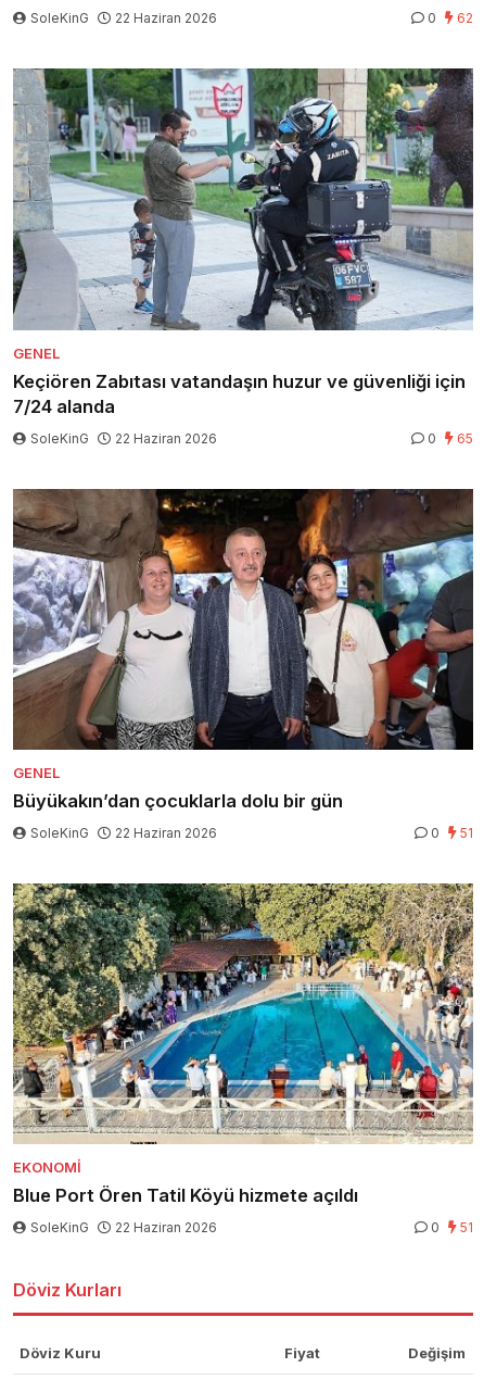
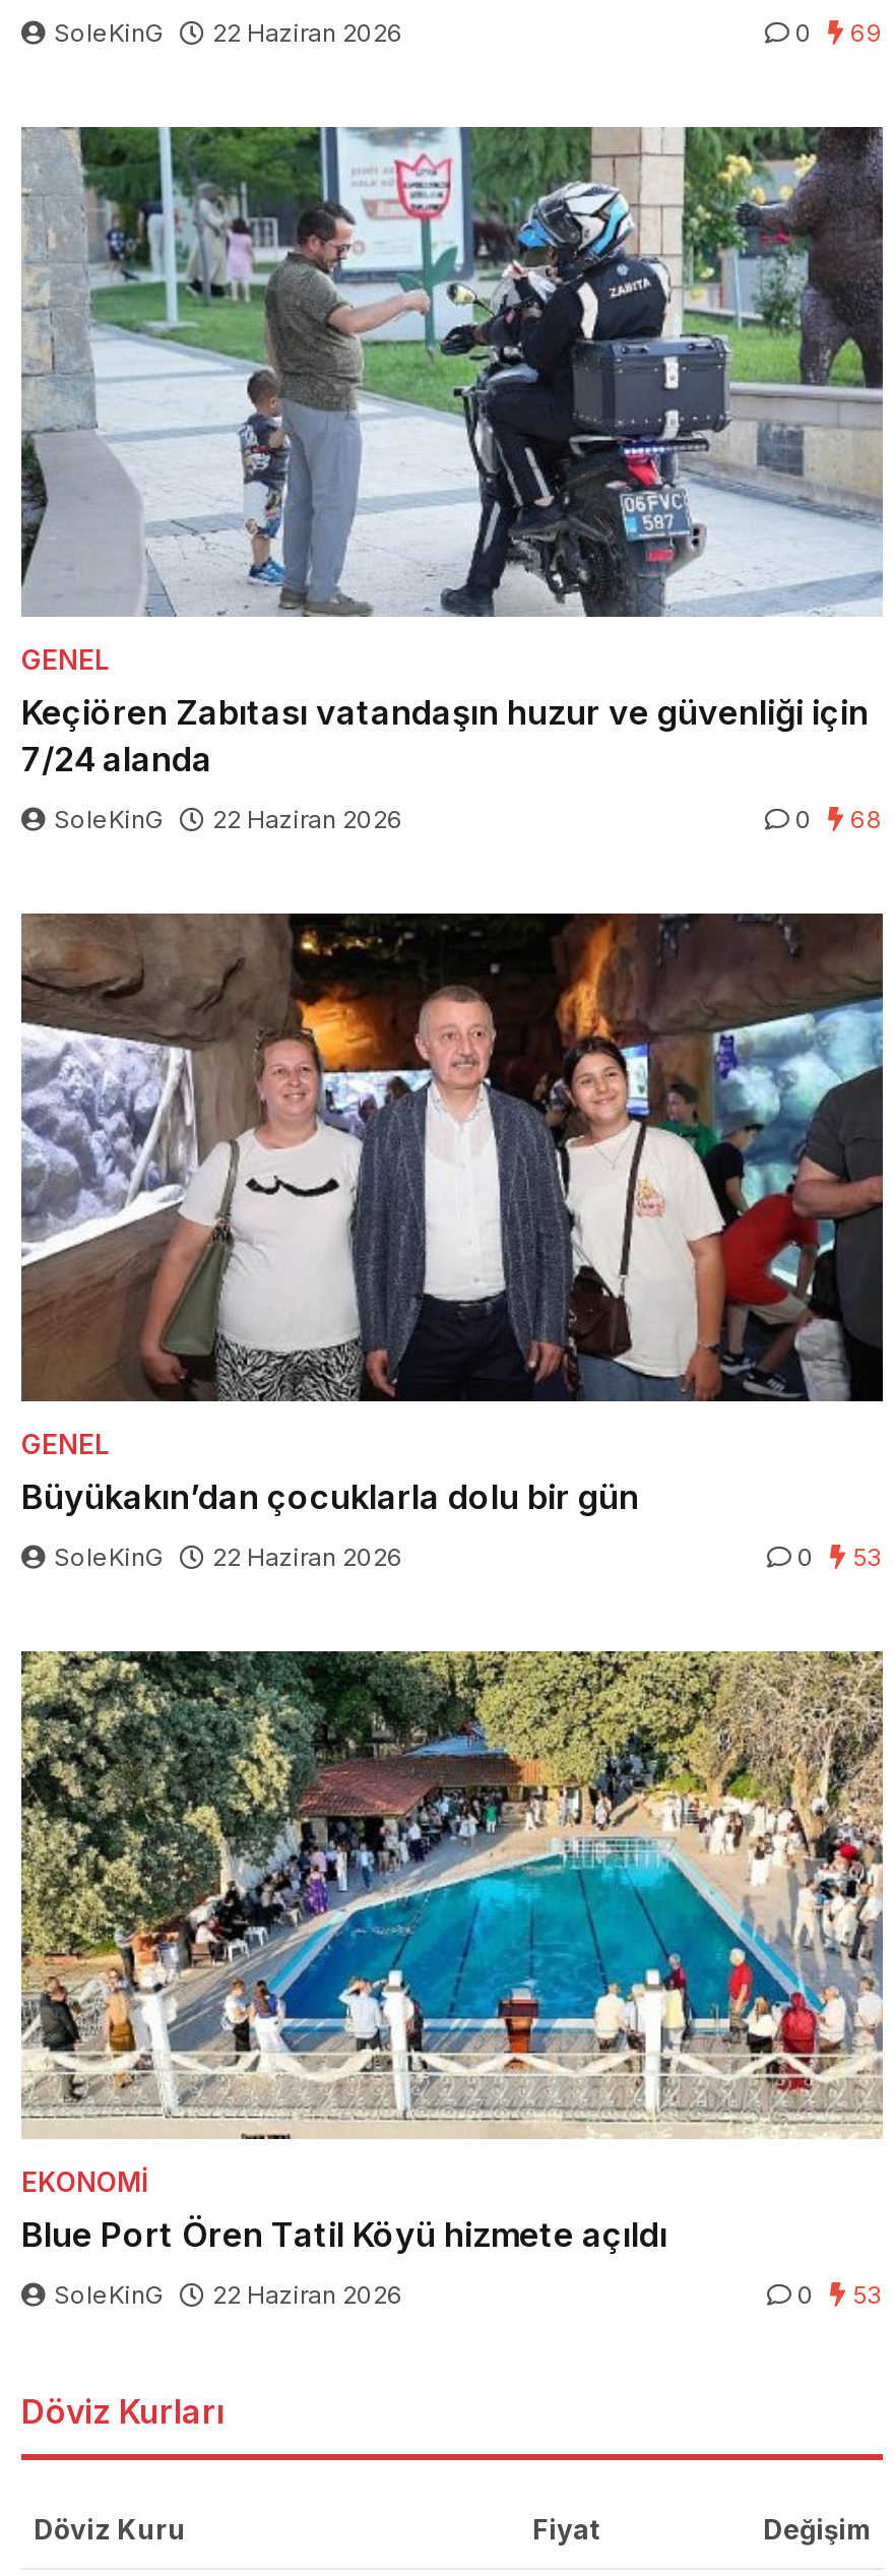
[424,10,473,26] 0 62 -> [789,18,883,48] 0 69
[424,430,473,446] 0 65 -> [789,803,883,833] 0 68
[428,825,473,841] 0 51 -> [791,1541,883,1572] 0 53
[428,1219,473,1235] 0 51 -> [791,2279,883,2310] 0 53

